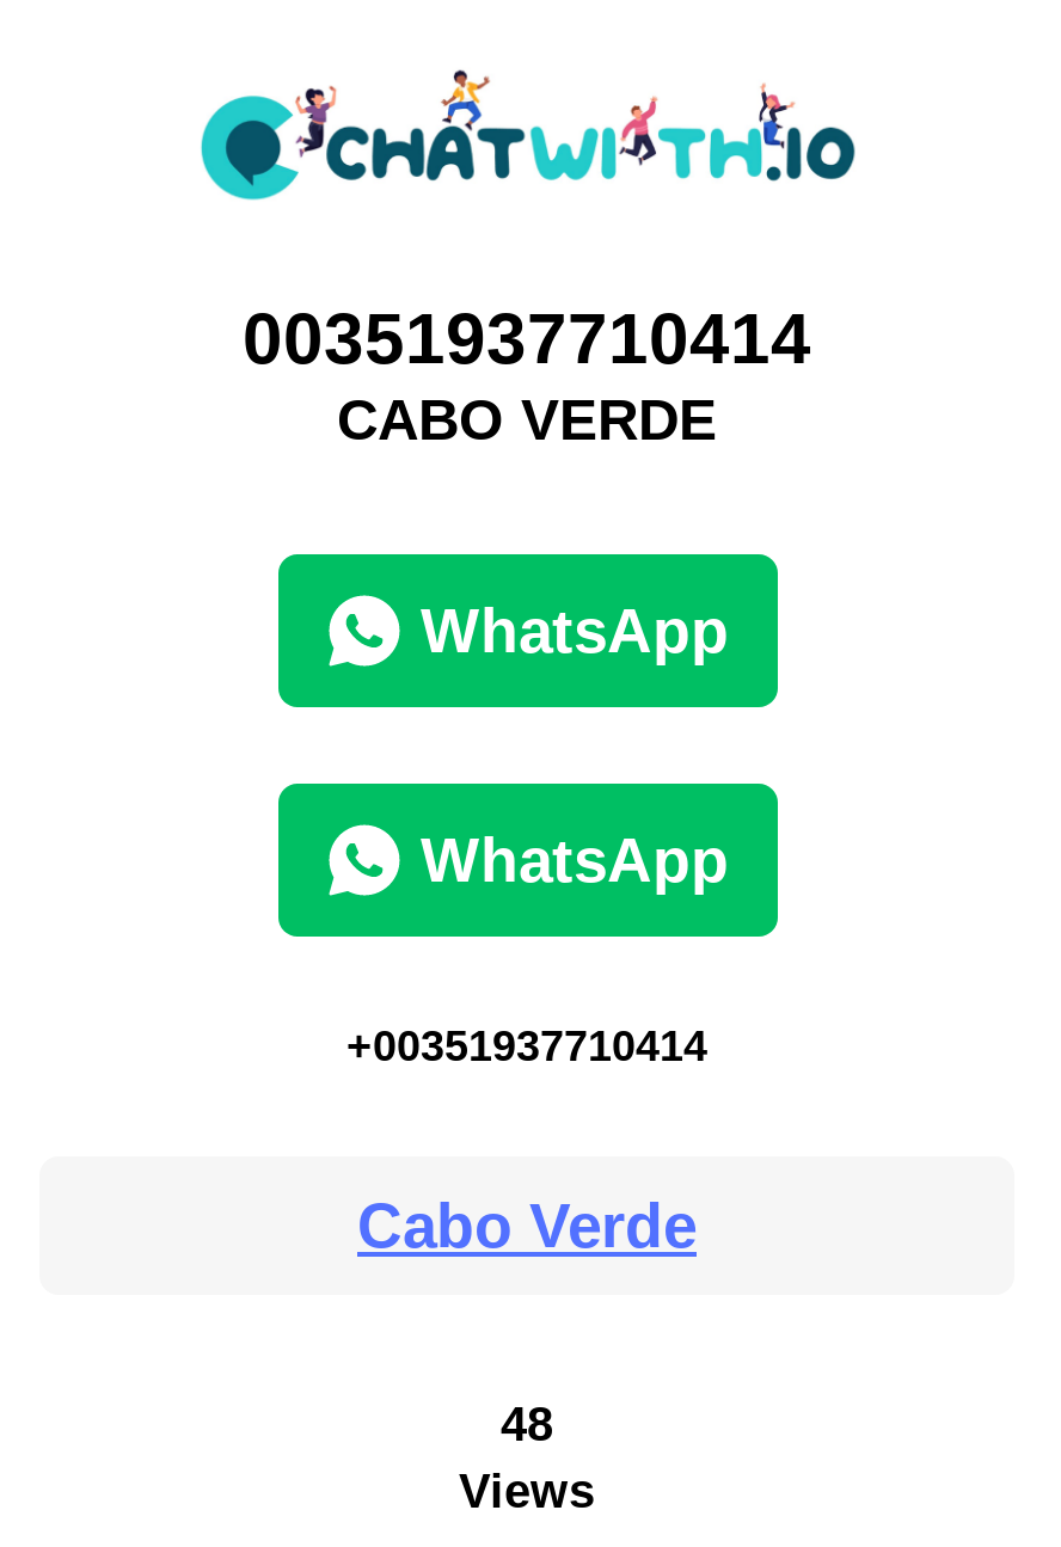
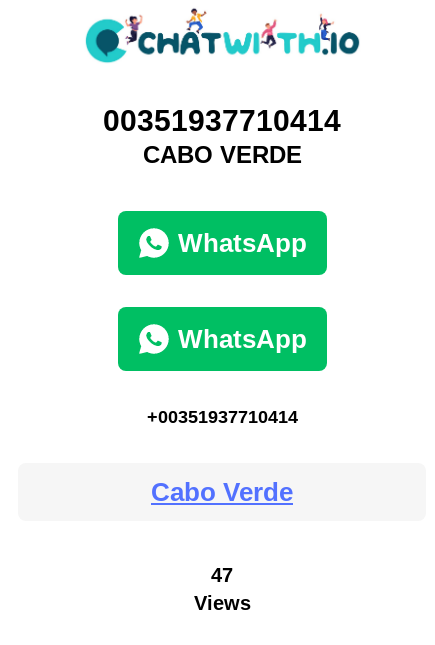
[501,1397,553,1450] 48 -> [211,564,233,586] 47

